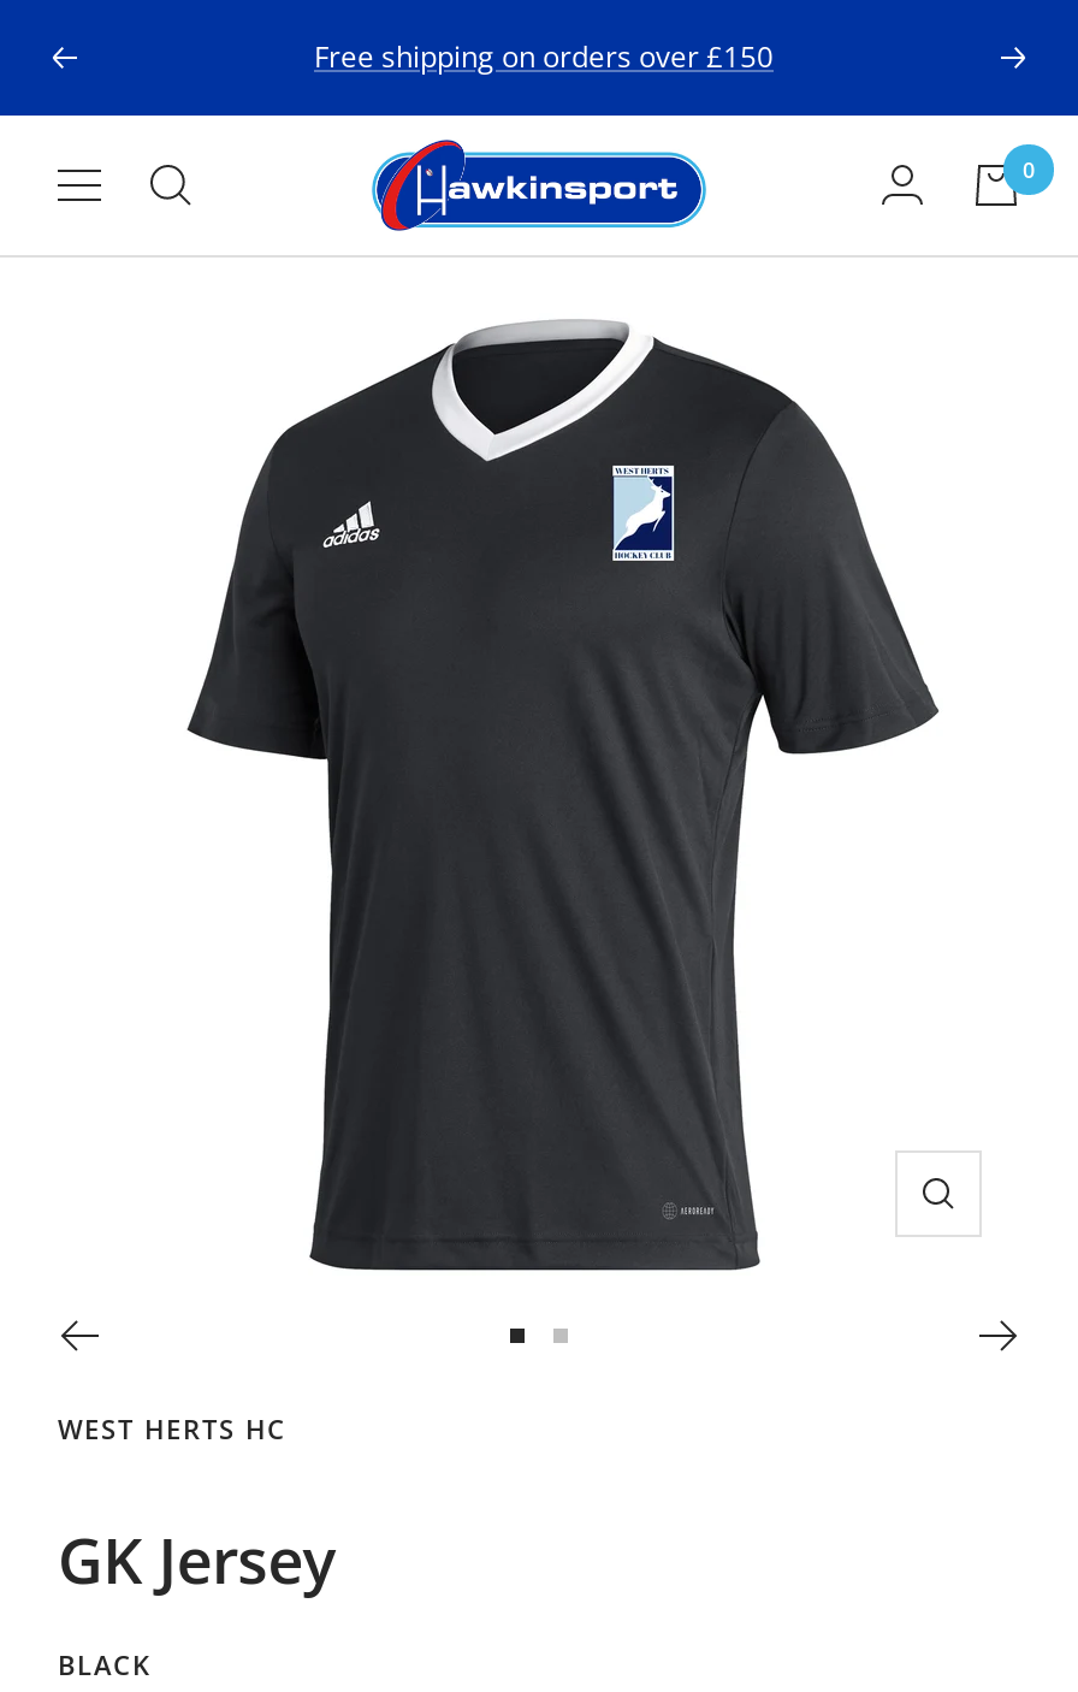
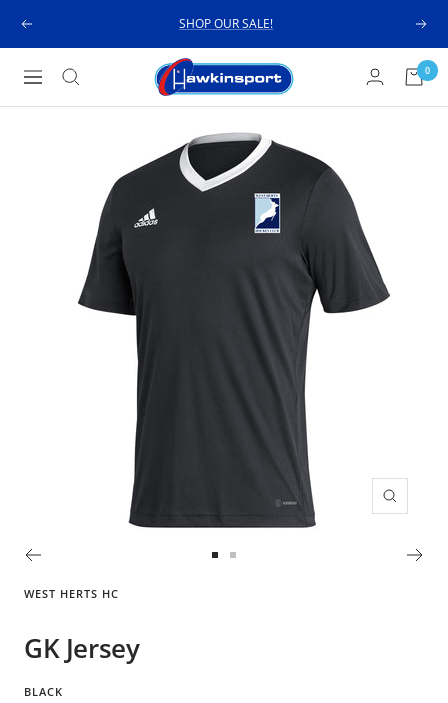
[314,36,774,77] Free shipping on orders over £150 -> [179,15,273,32] SHOP OUR SALE!

